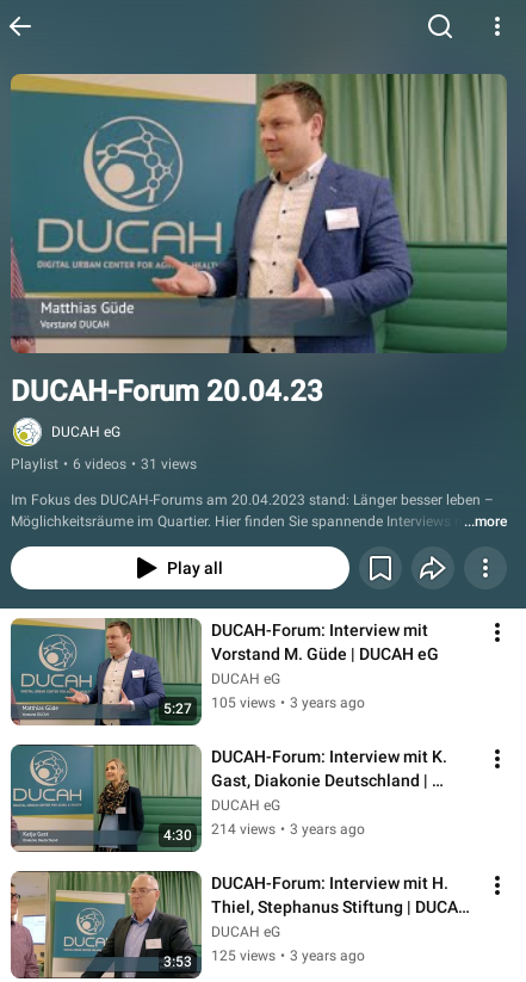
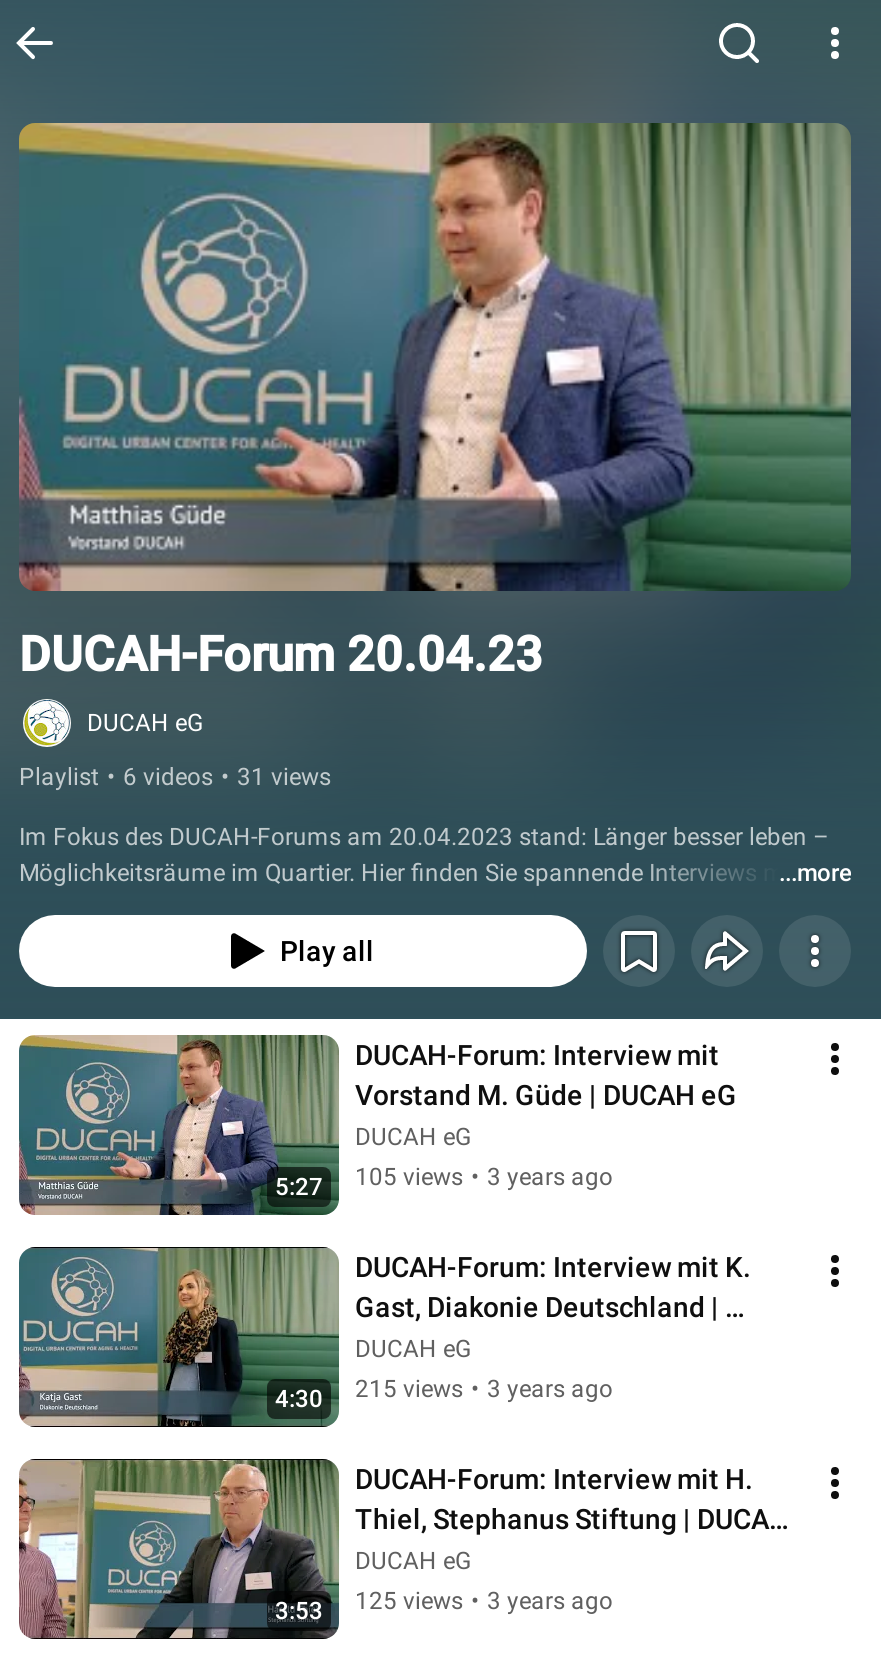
[211,821,365,838] 214 views • 3 years ago -> [355,1375,613,1403] 215 views • 3 years ago

